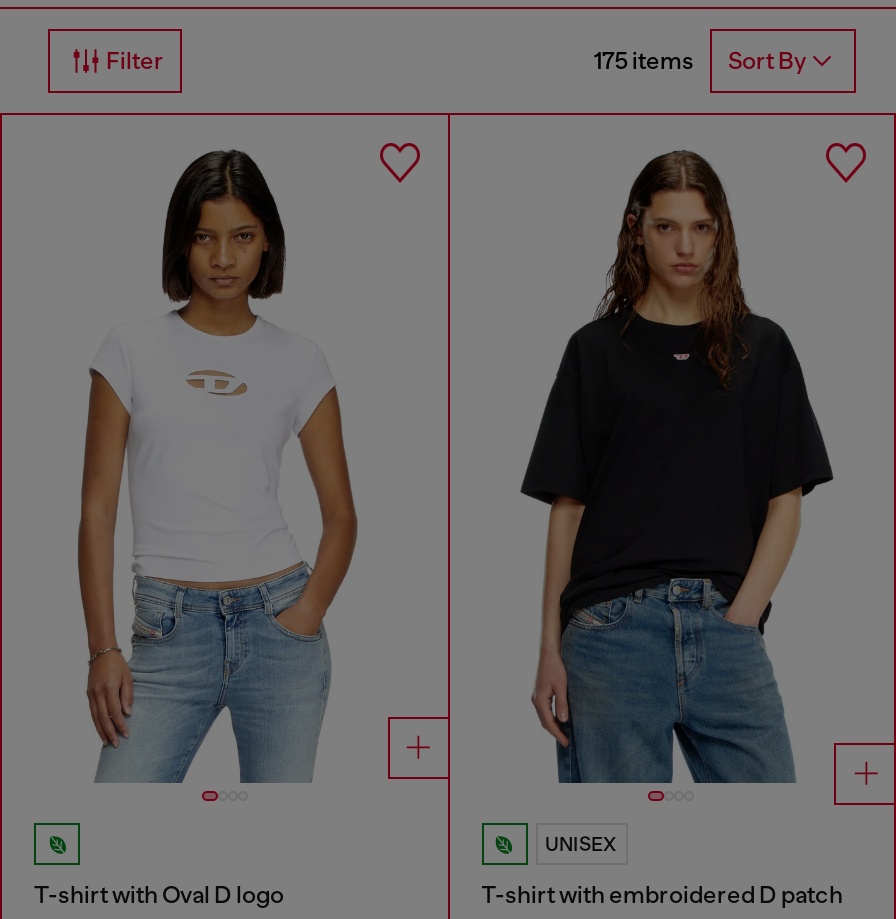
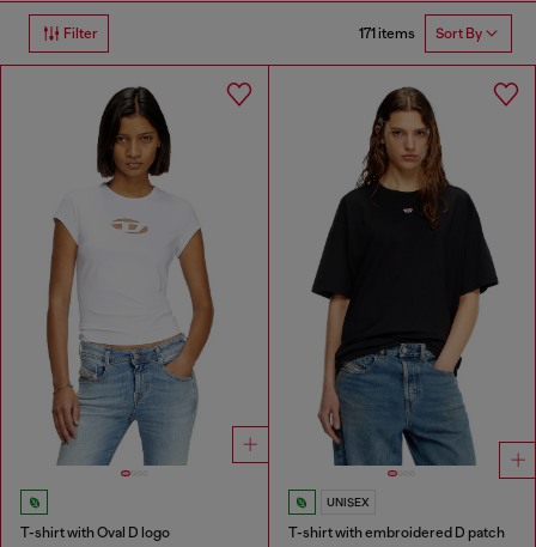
[594,47,806,76] 175 items Sort By -> [359,25,482,42] 171 items Sort By

